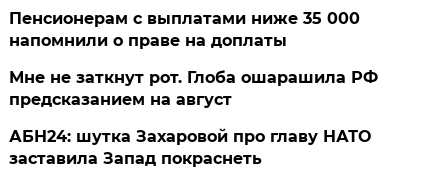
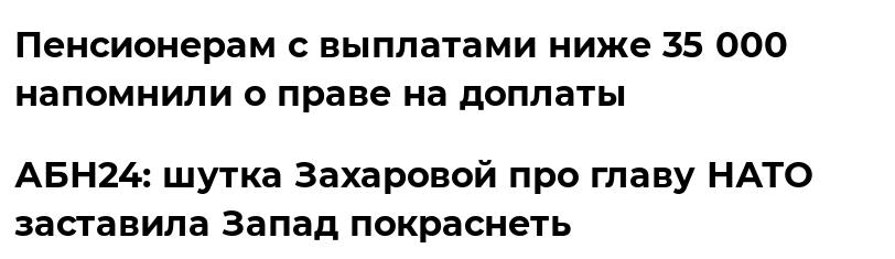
[9,68,378,109] Мне не заткнут рот. Глоба ошарашила РФ | предсказанием на август -> none

